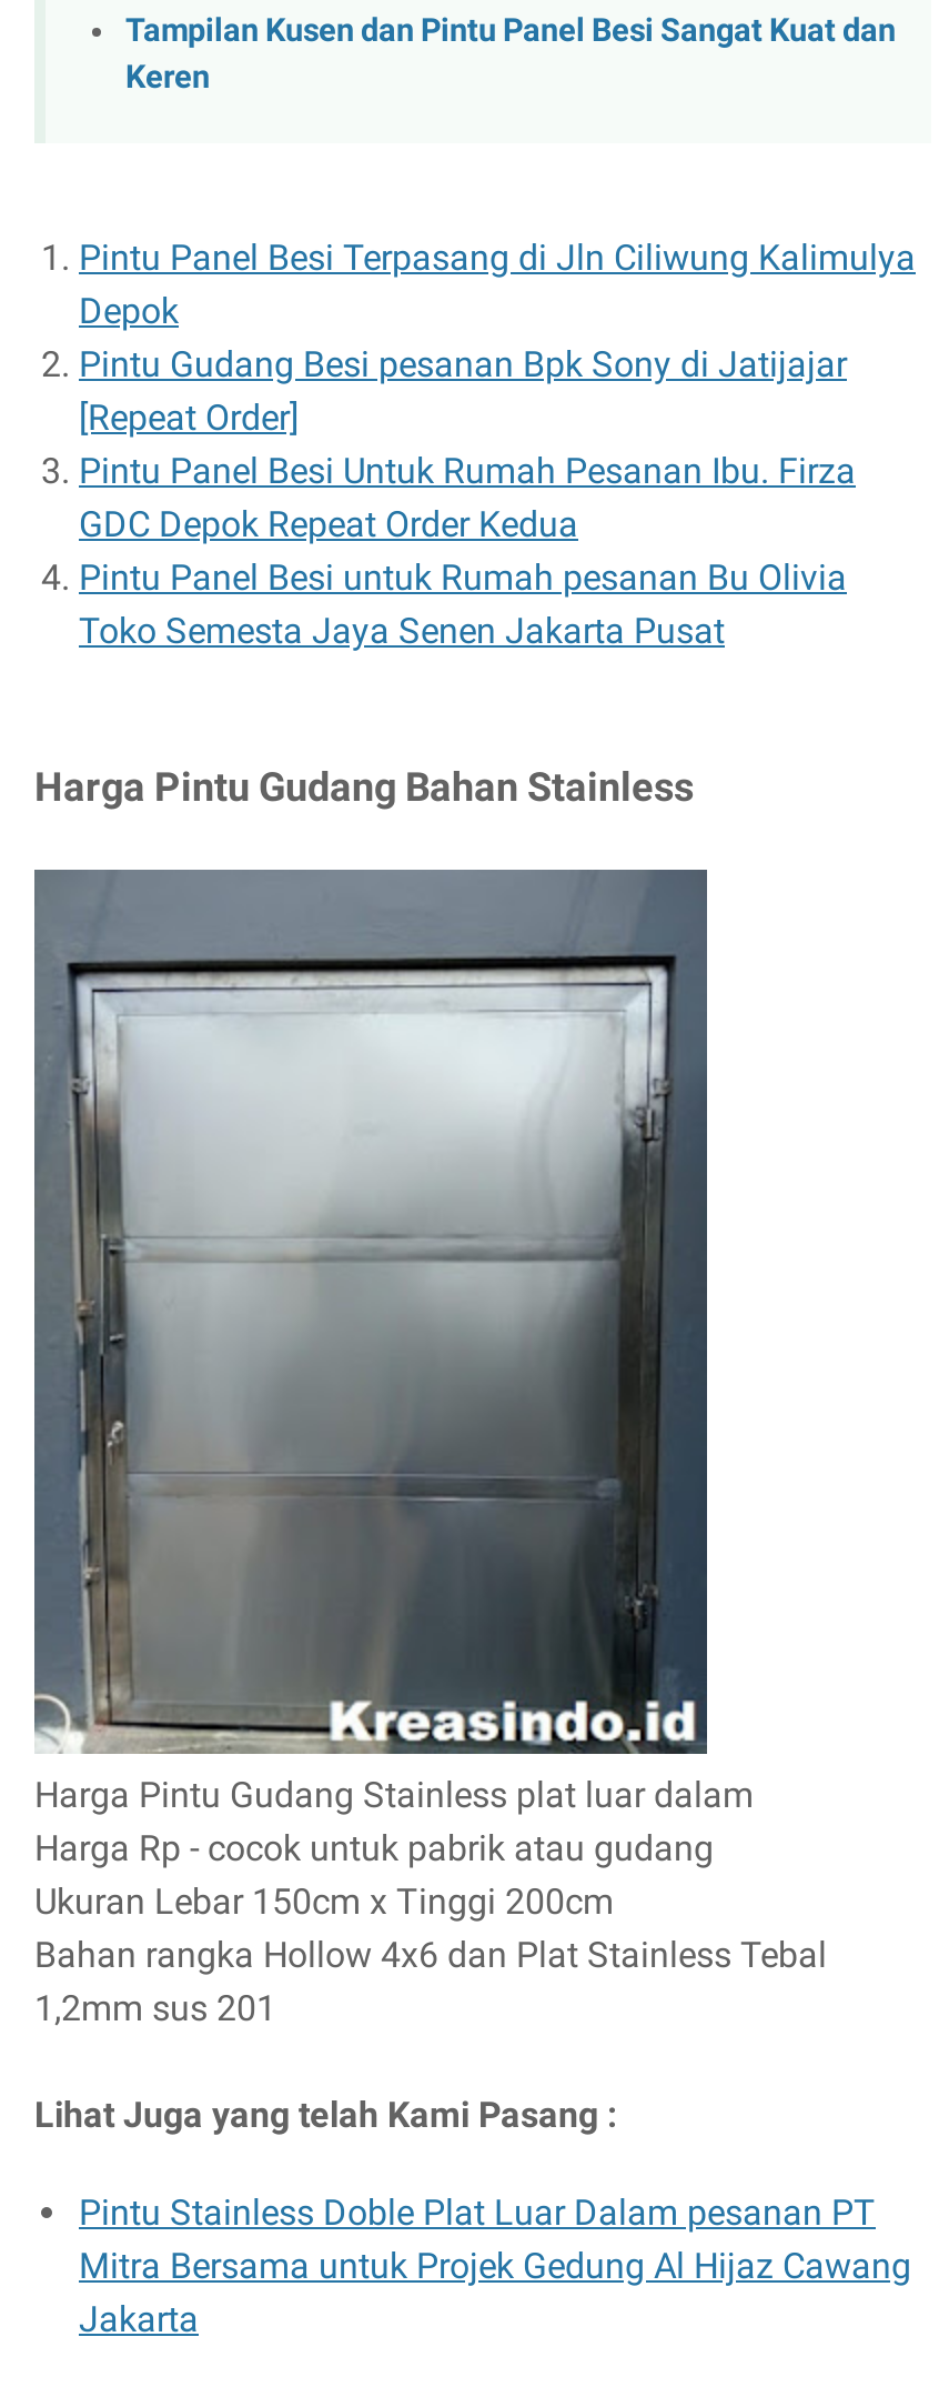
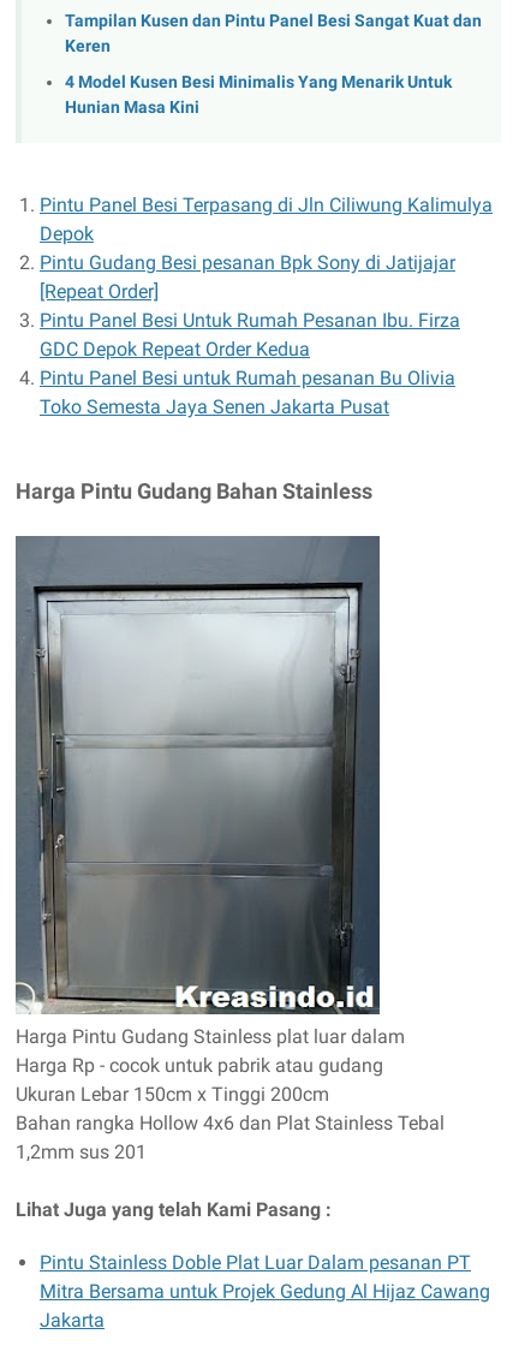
none -> [65,72,452,118] 4 Model Kusen Besi Minimalis Yang Menarik Untuk | Hunian Masa Kini

